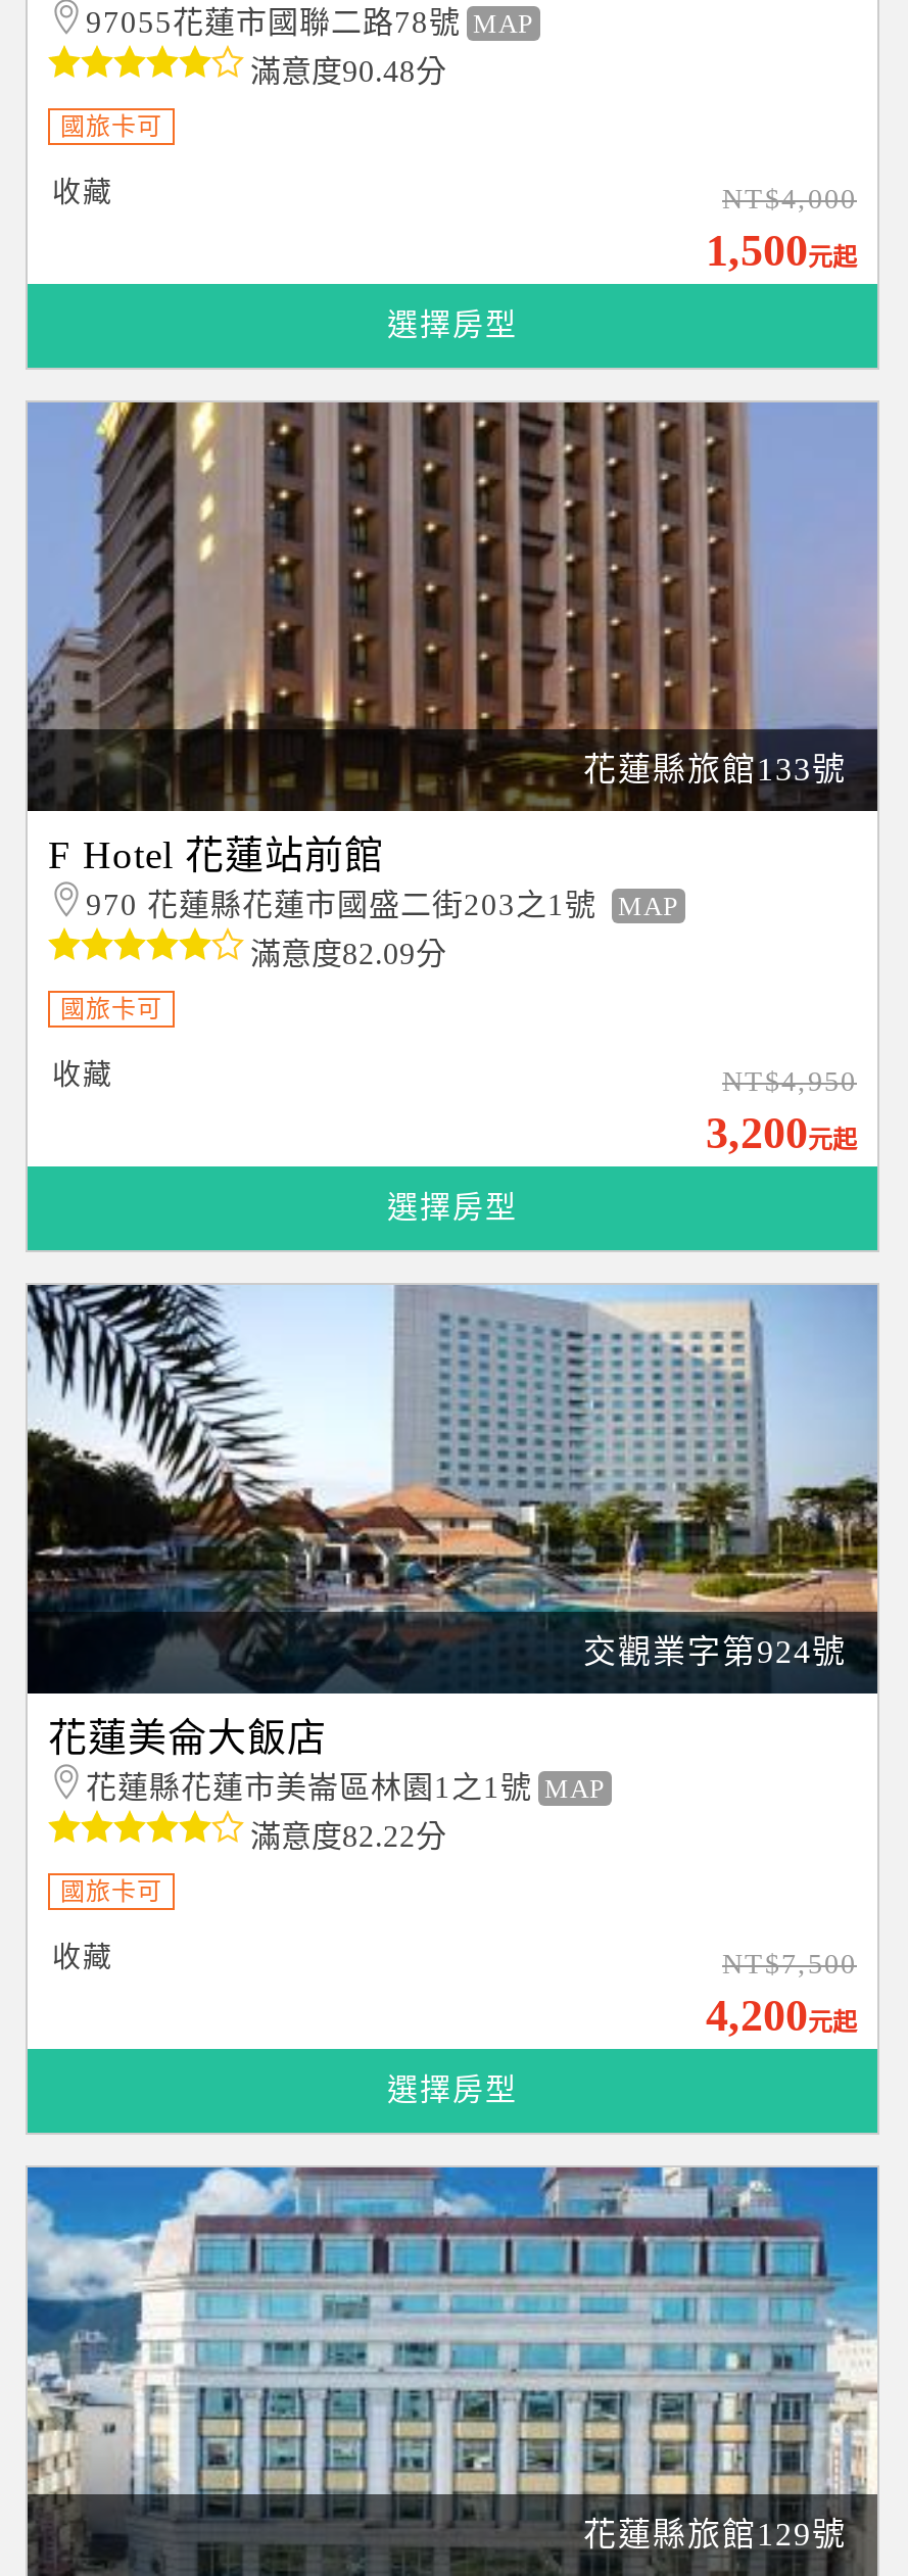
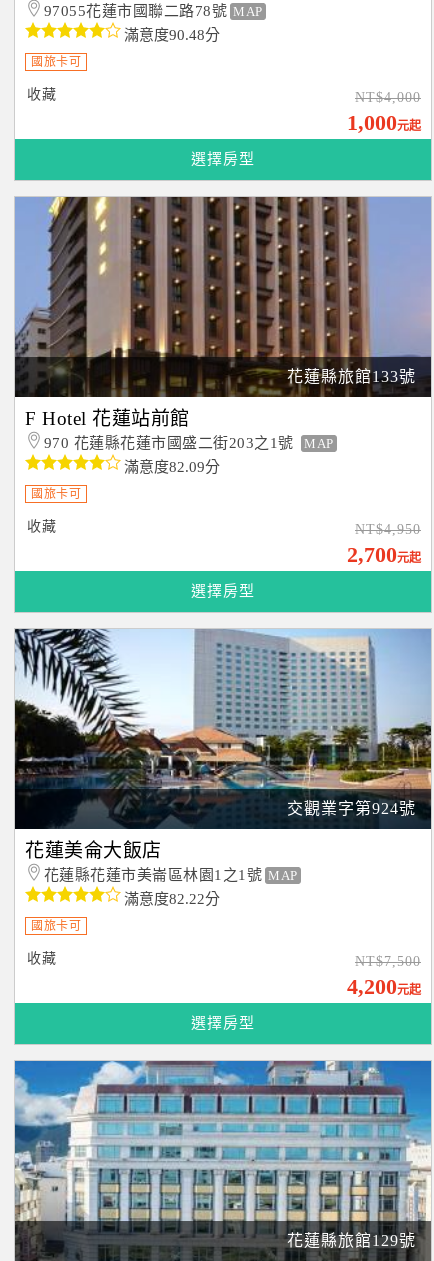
[706,225,857,276] 1,500元起 -> [347,110,421,135] 1,000元起
[706,1107,857,1158] 3,200元起 -> [347,542,421,567] 2,700元起

